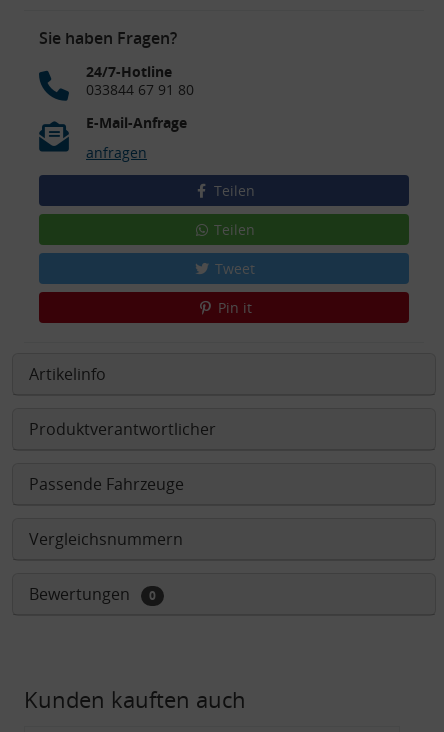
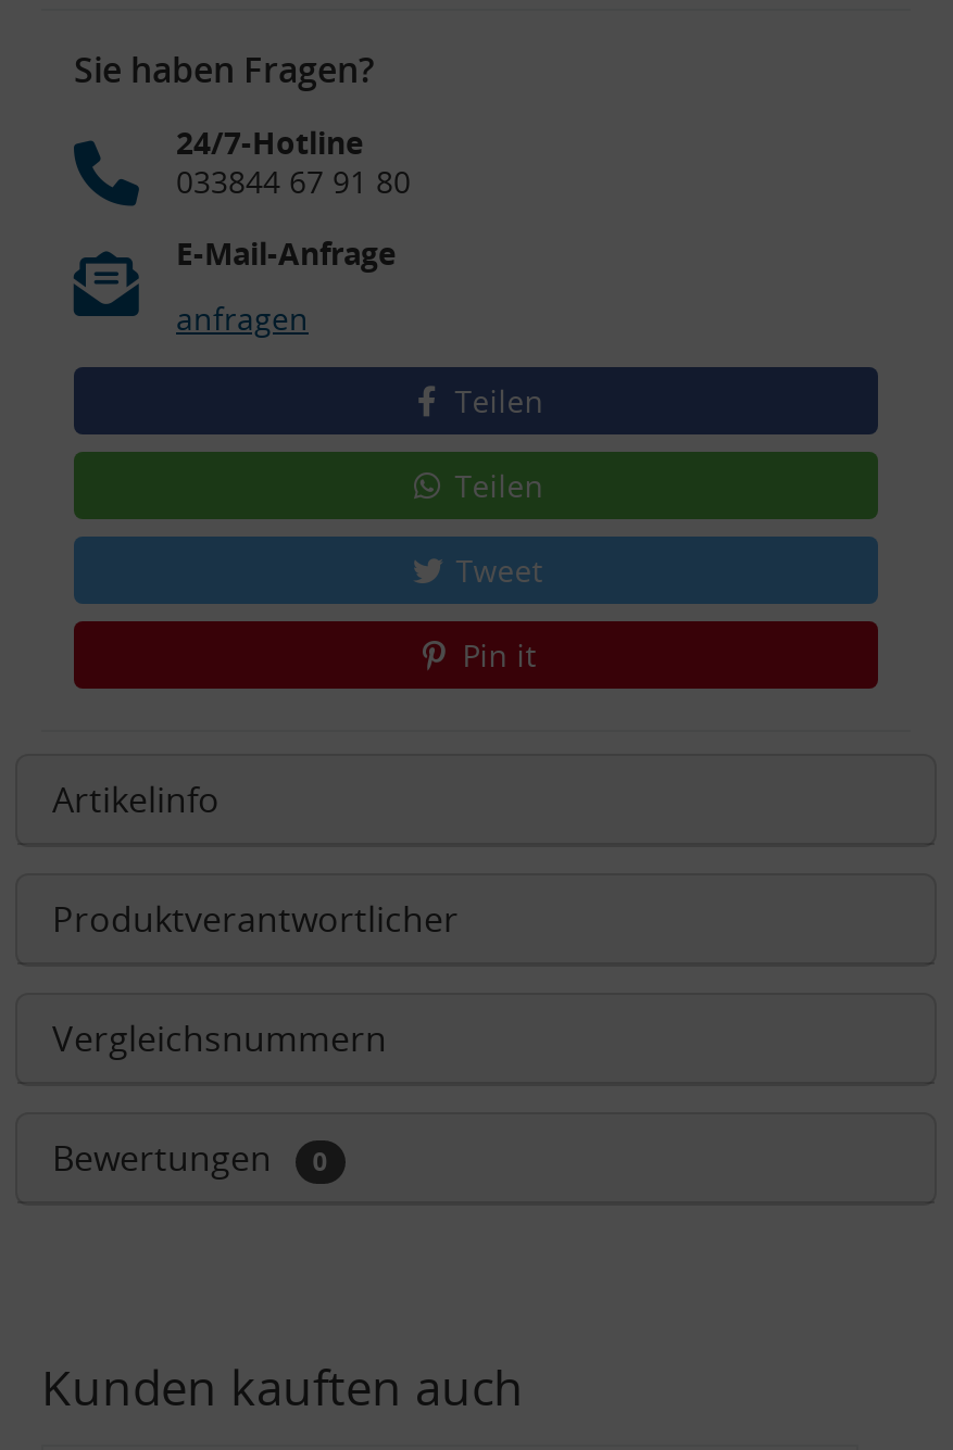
[29,473,184,495] Passende Fahrzeuge -> none

